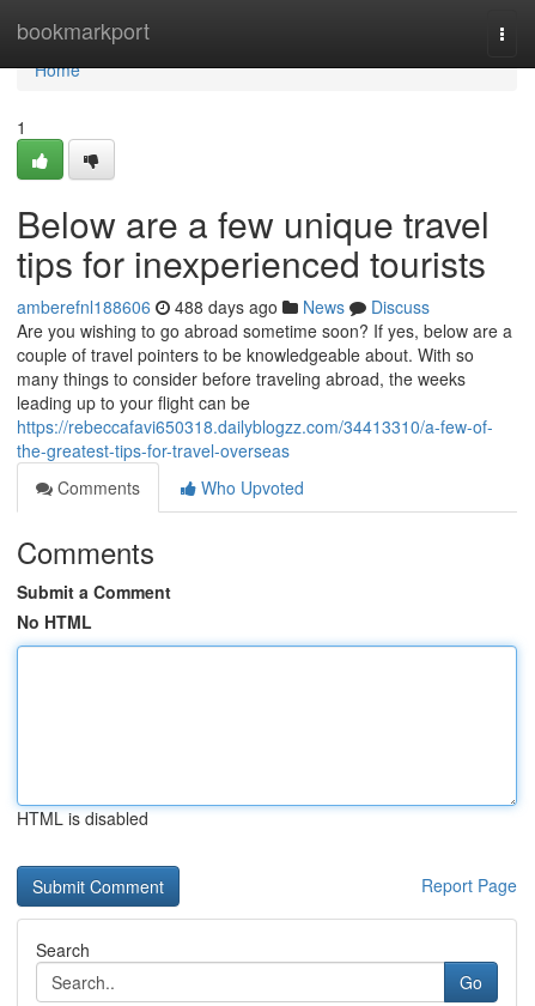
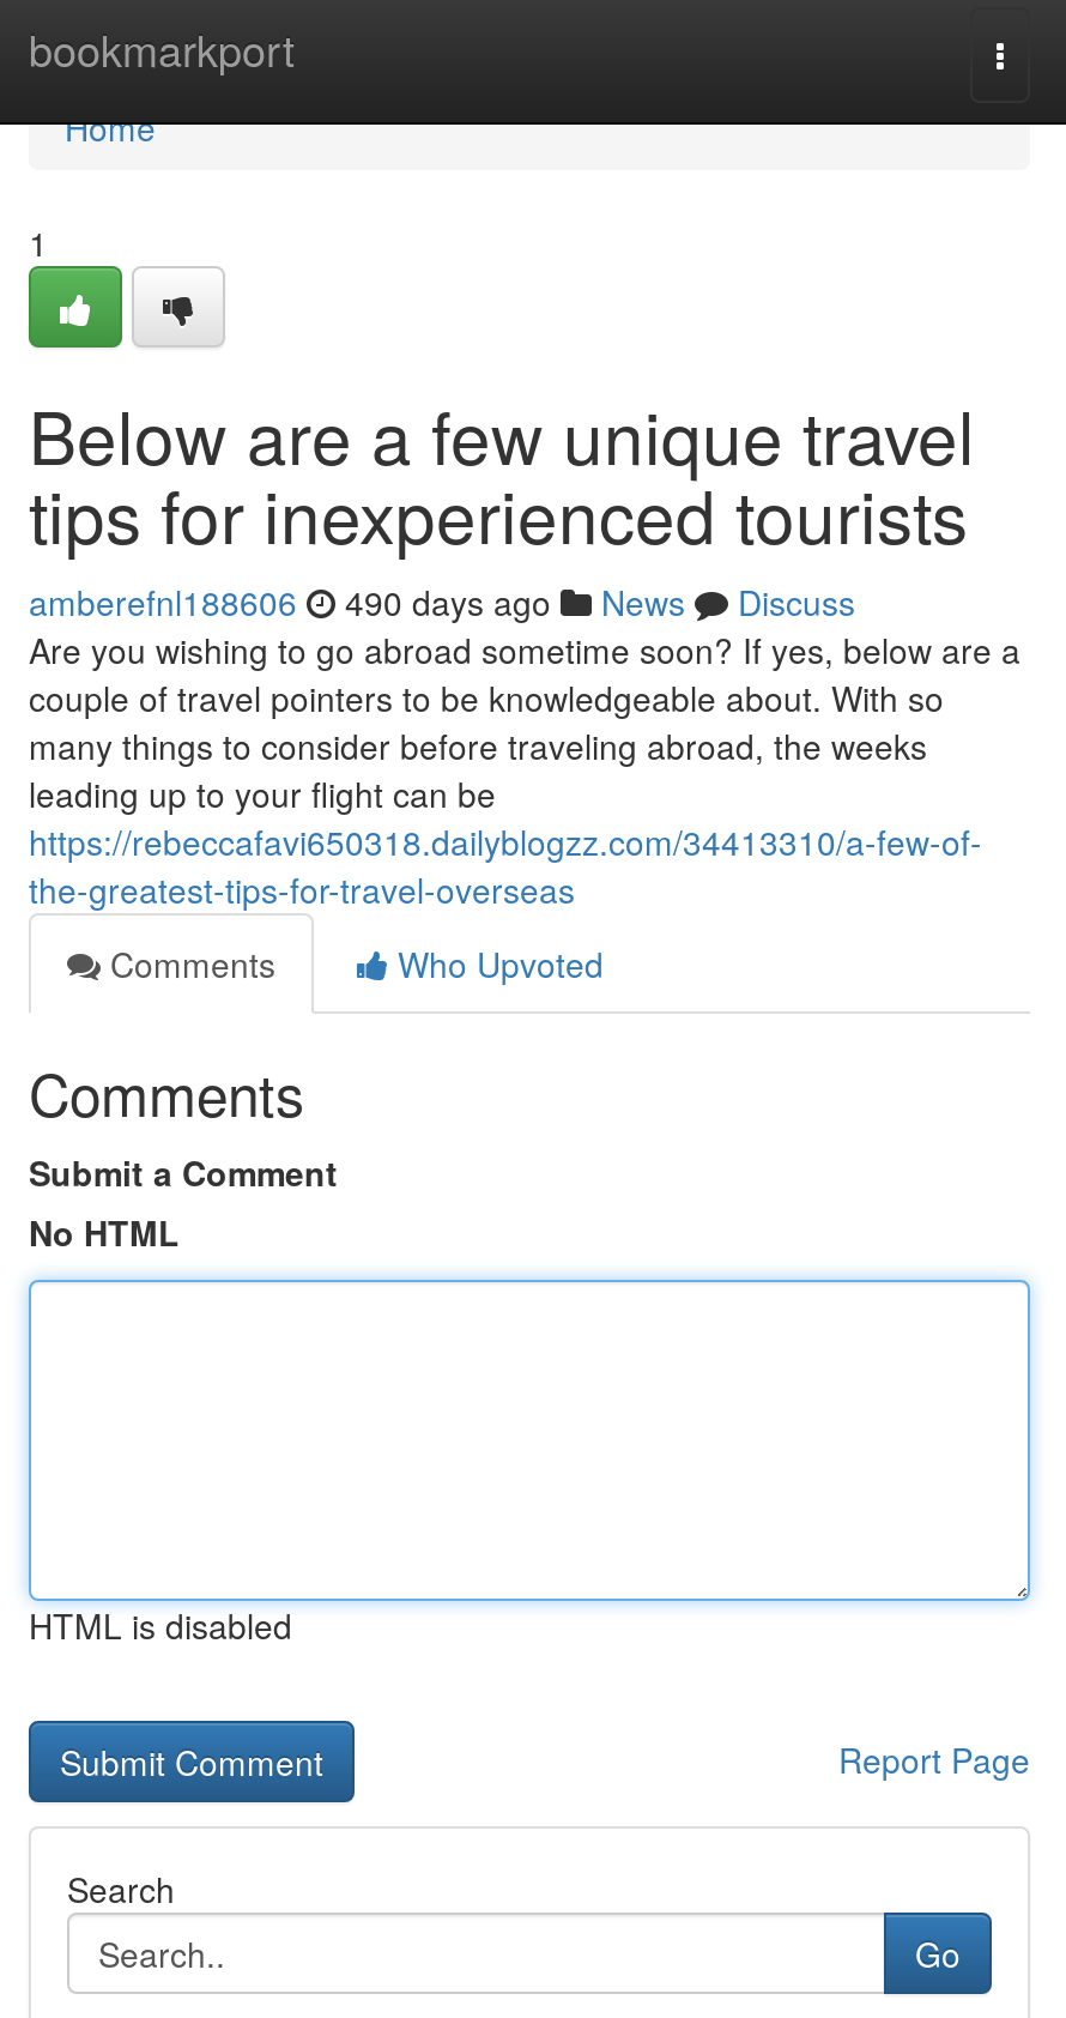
[17,295,430,319] amberefnl188606 488 days ago News Discuss -> [29,578,855,626] amberefnl188606 490 days ago News Discuss

